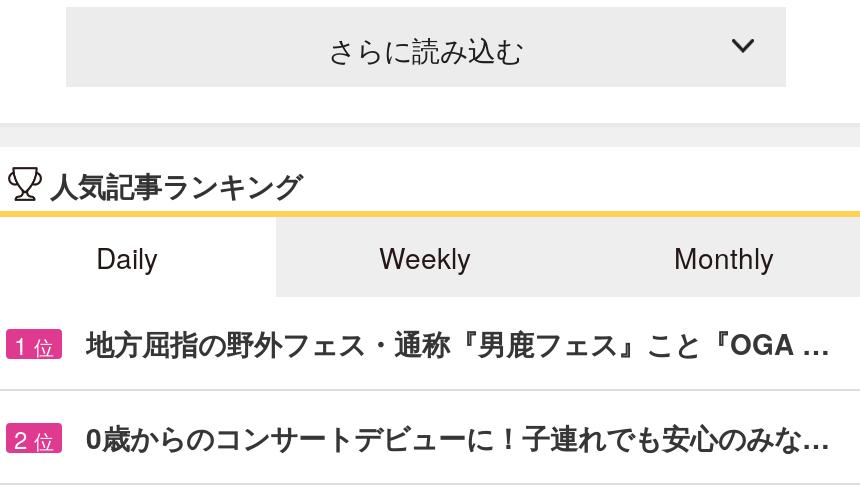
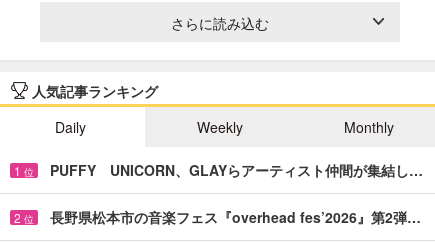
[86,323,830,363] 地方屈指の野外フェス・通称『男鹿フェス』こと『OGA … -> [50,160,423,180] PUFFY UNICORN、GLAYらアーティスト仲間が集結し…
[86,417,830,457] 0歳からのコンサートデビューに！子連れでも安心のみな… -> [50,207,421,227] 長野県松本市の音楽フェス『overhead fes’2026』第2弾…

